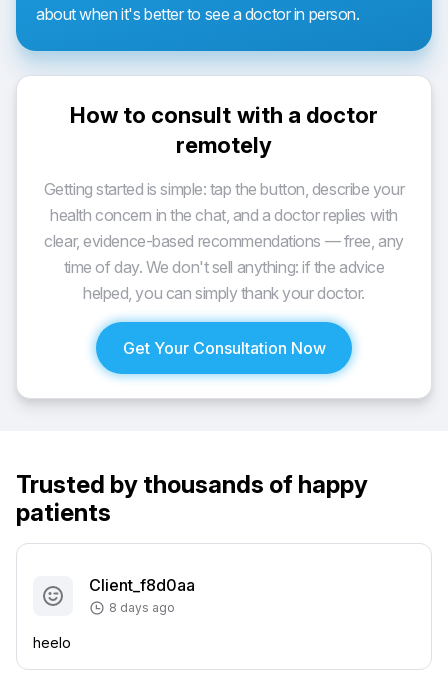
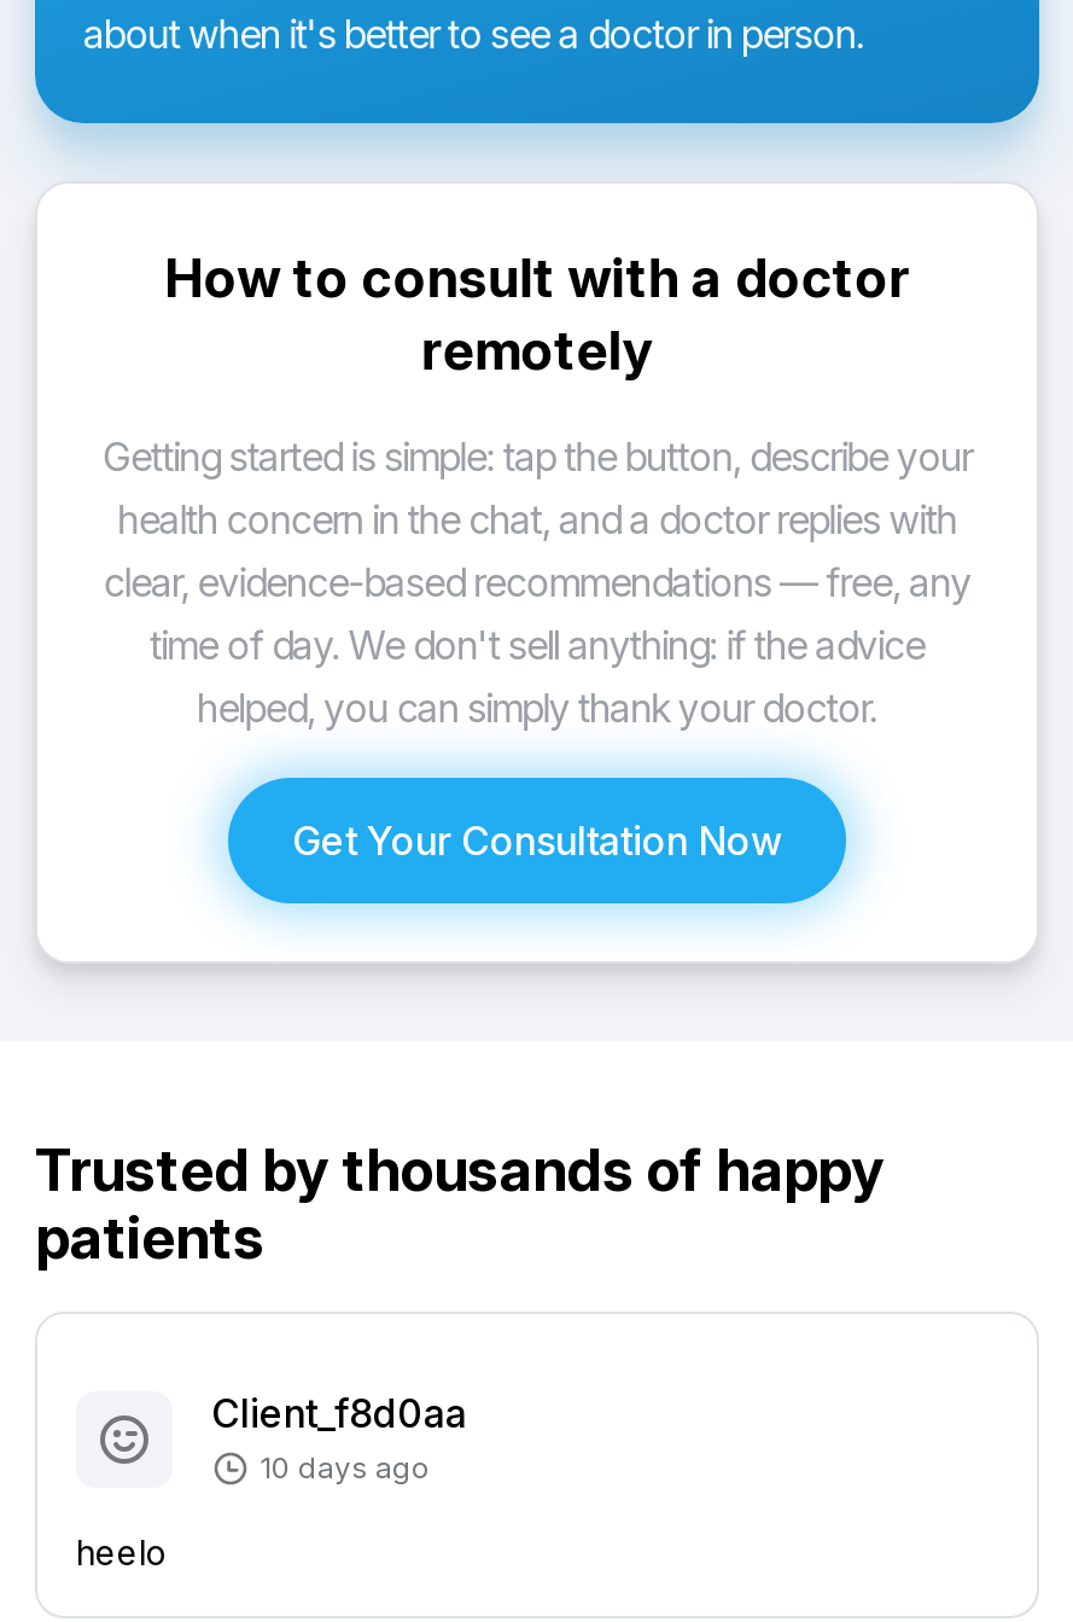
[109,600,175,615] 8 days ago -> [259,1449,431,1486] 10 days ago

